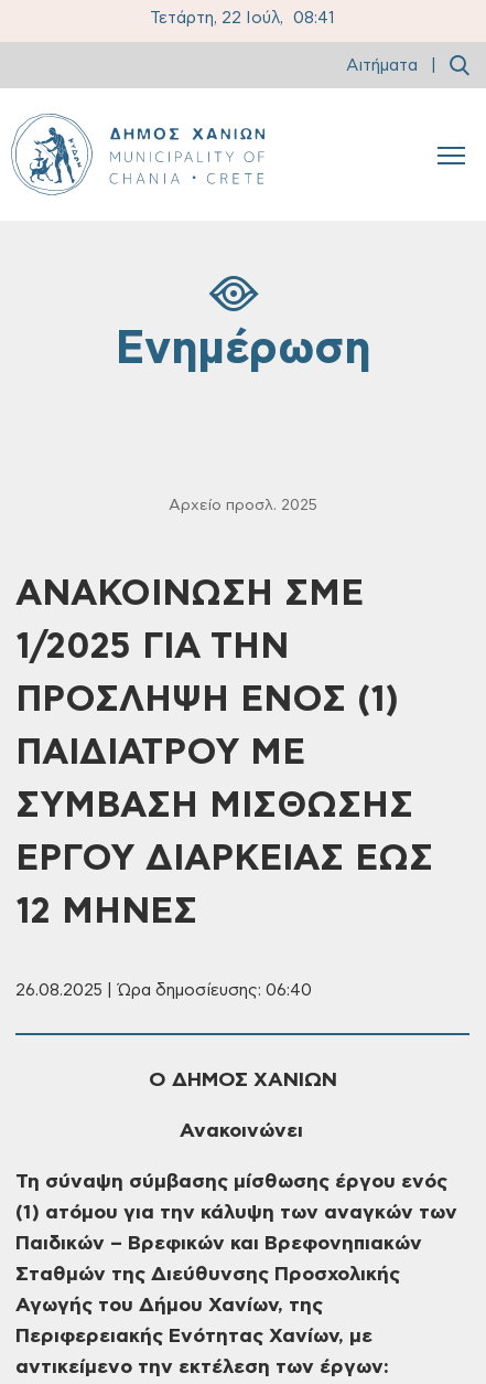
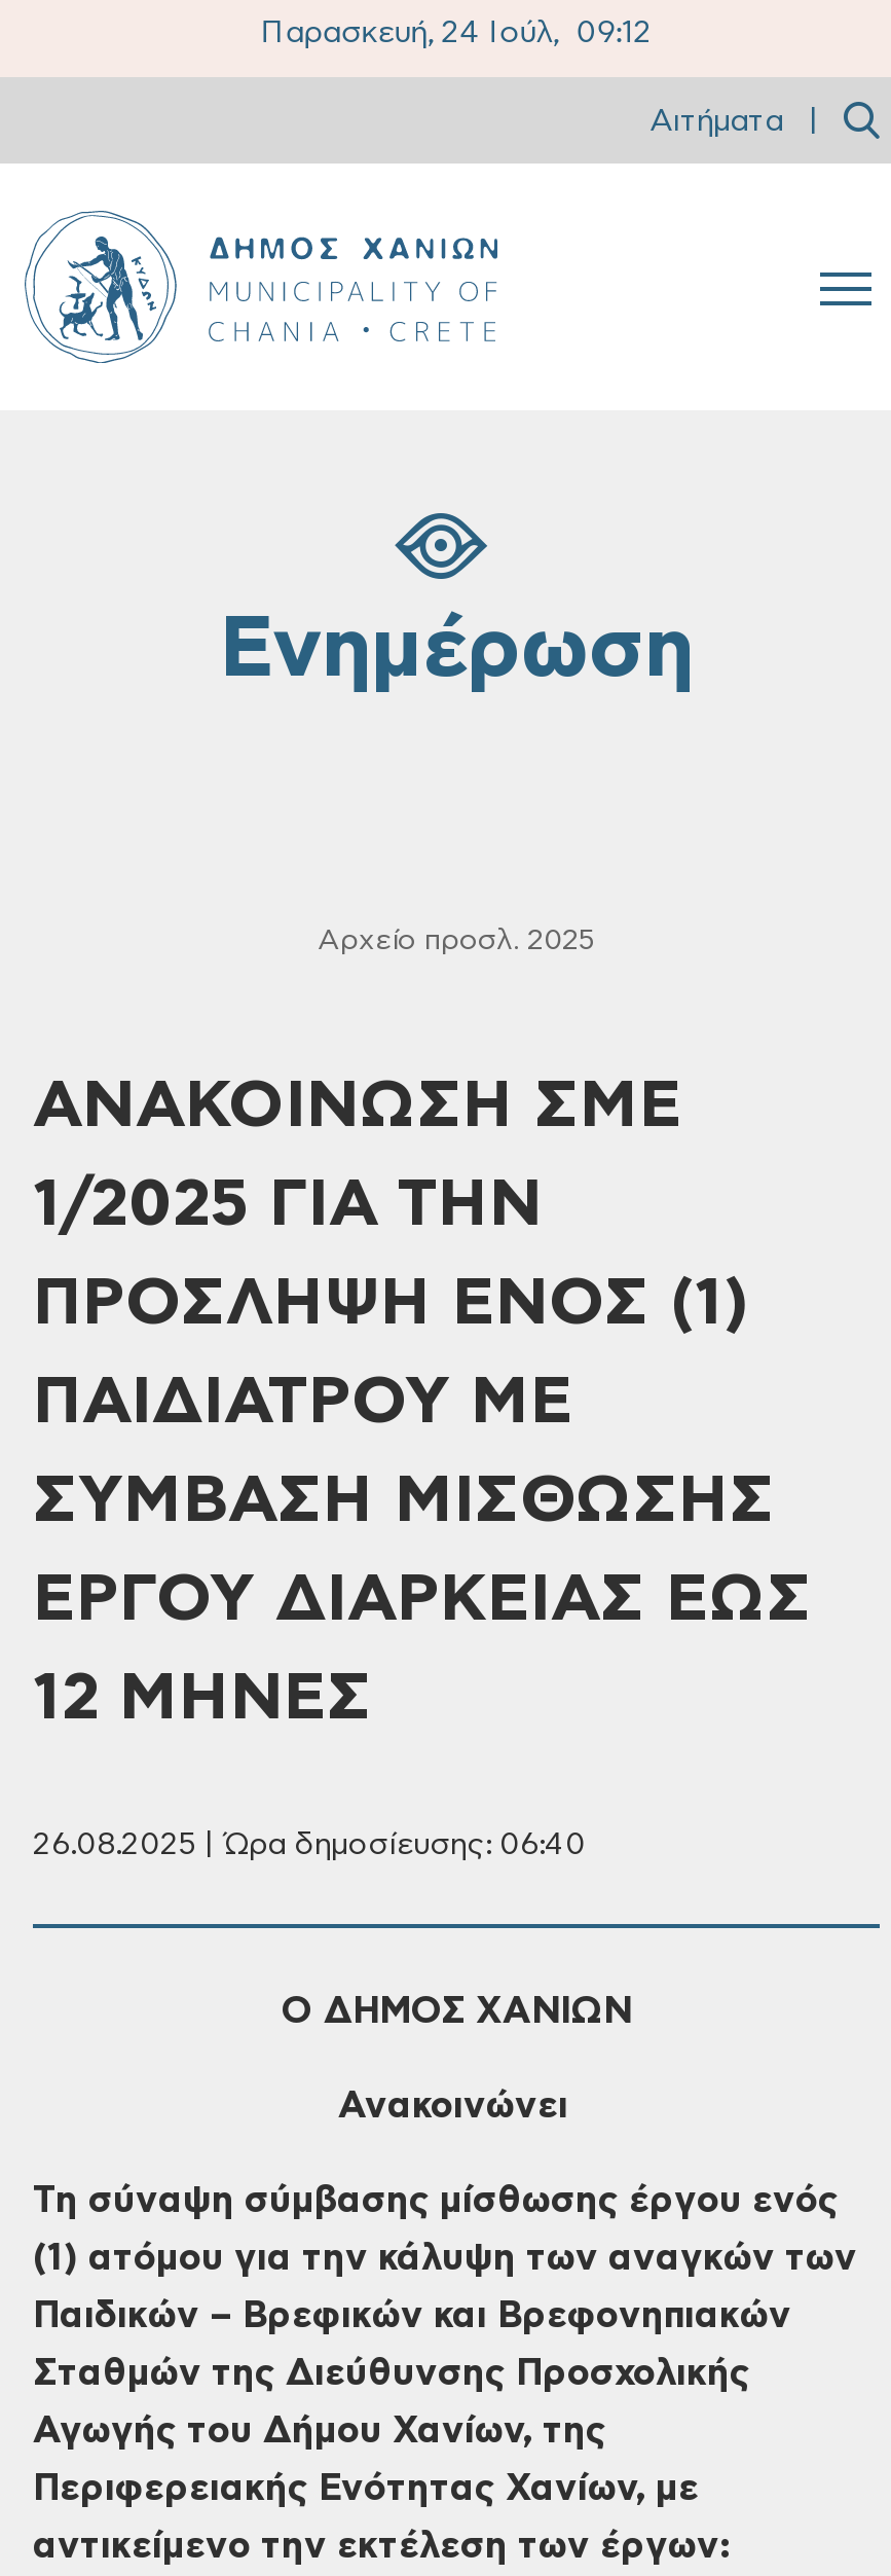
[150,10,335,26] Τετάρτη, 22 Ιούλ, 08:41 -> [261,17,652,48] Παρασκευή, 24 Ιούλ, 09:12

